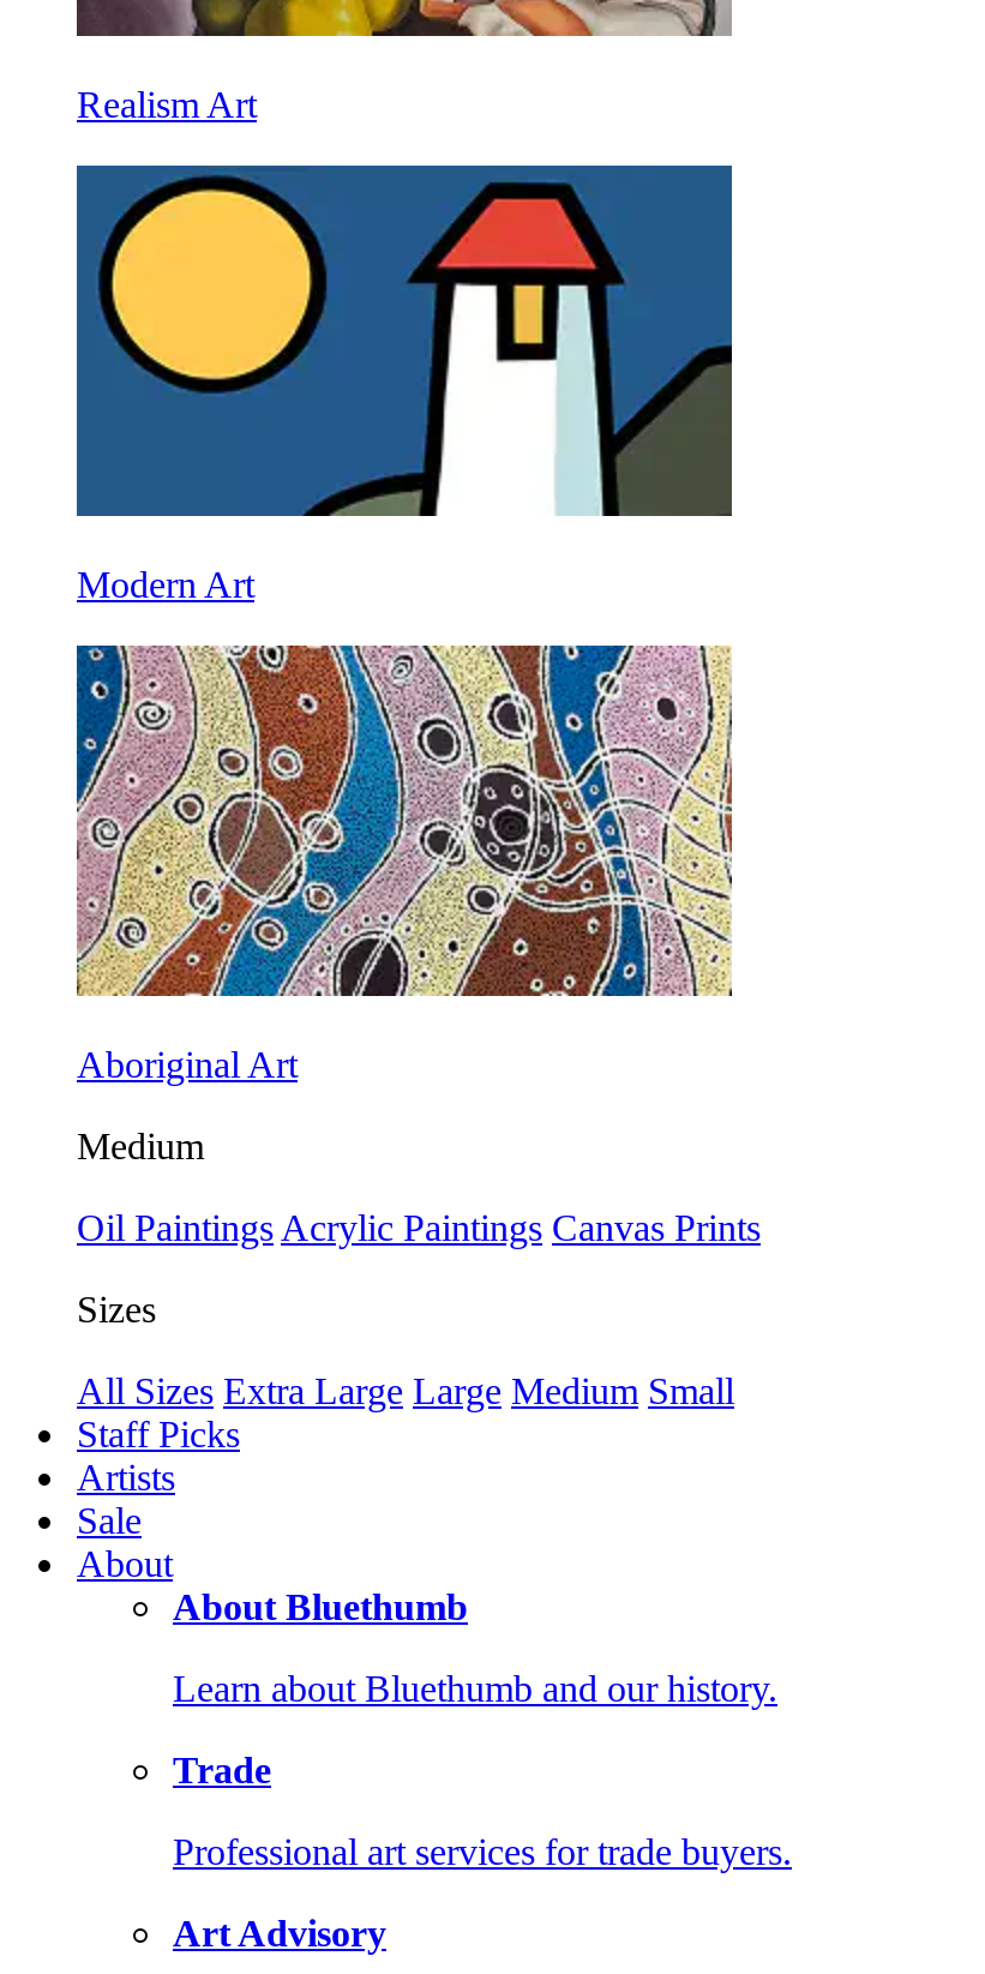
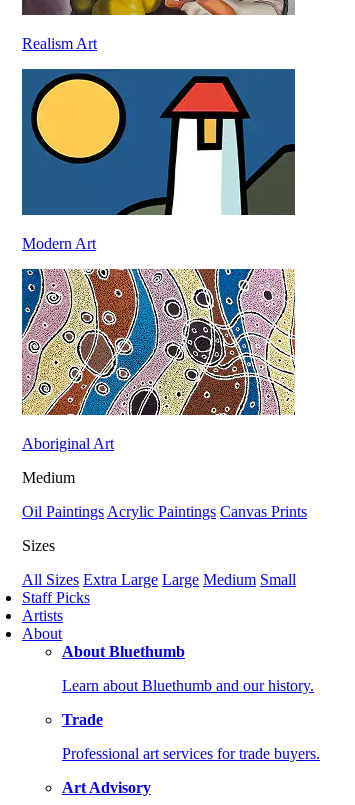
[77,1500,142,1541] Sale -> none

